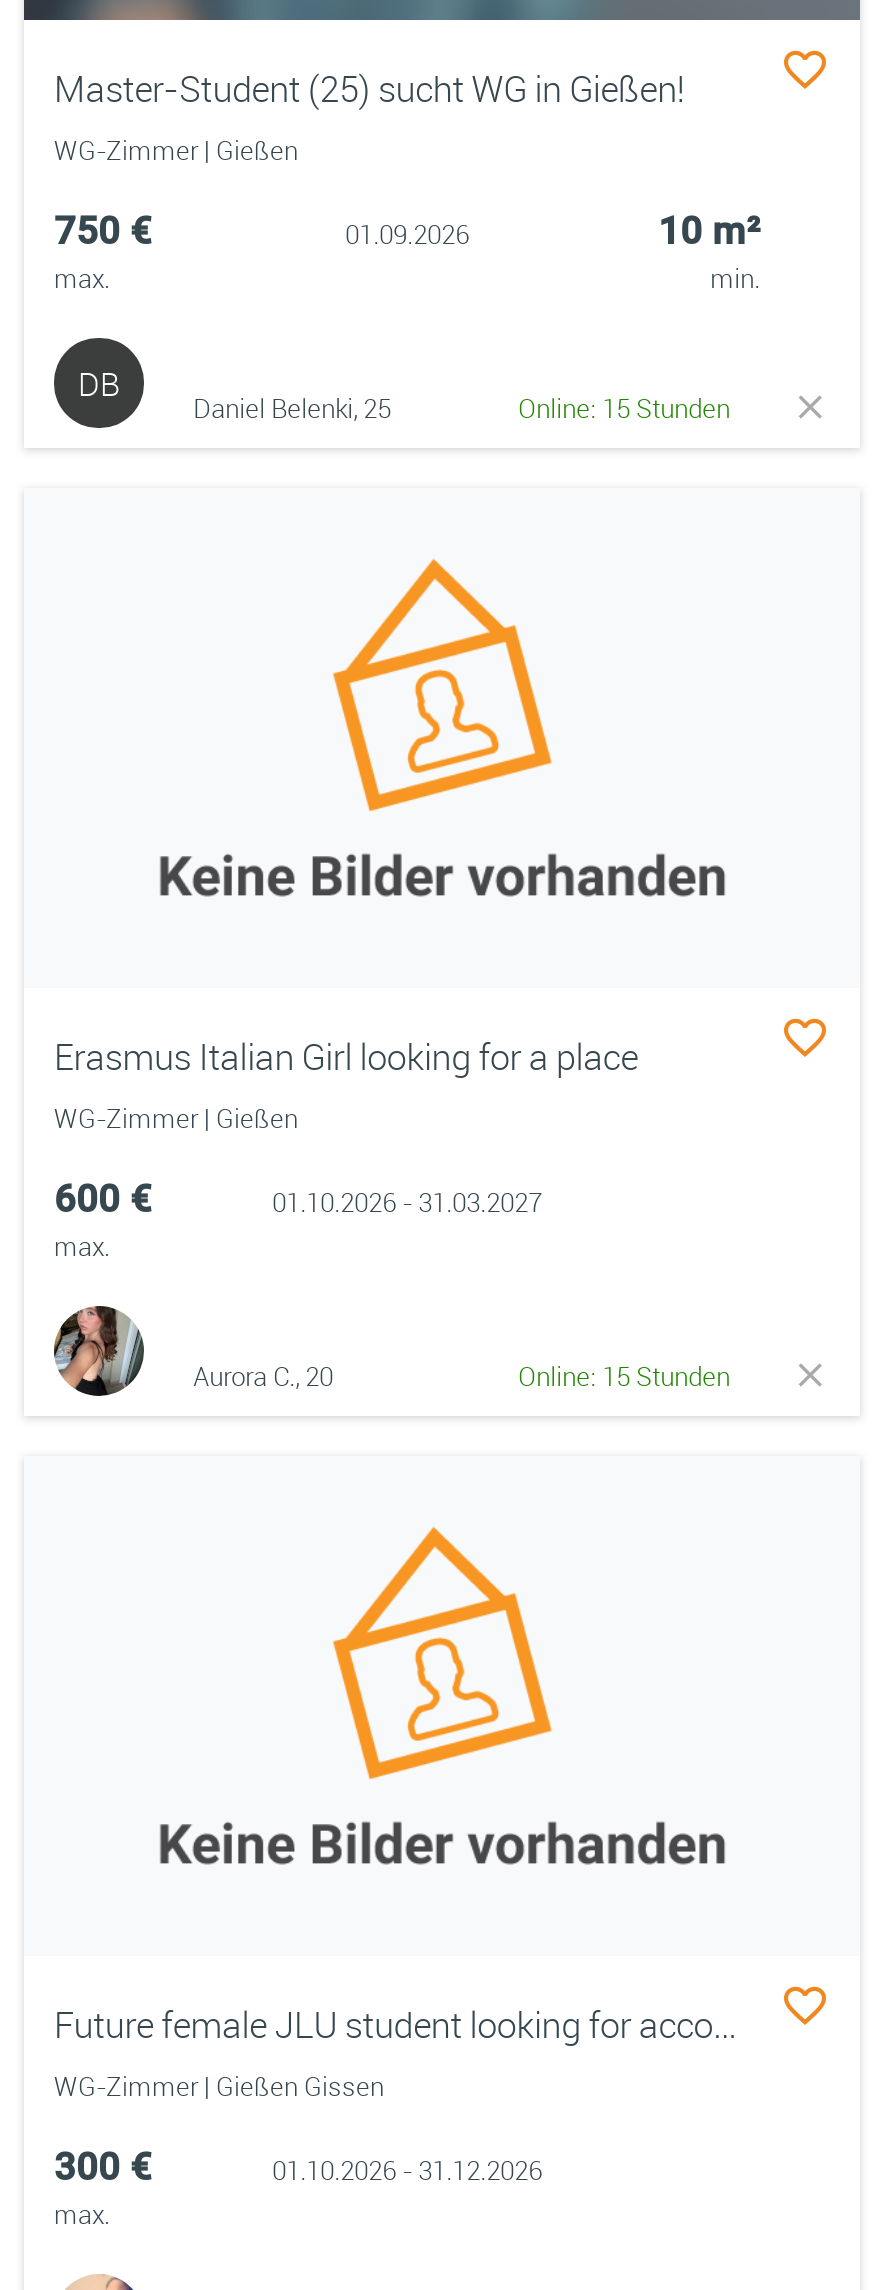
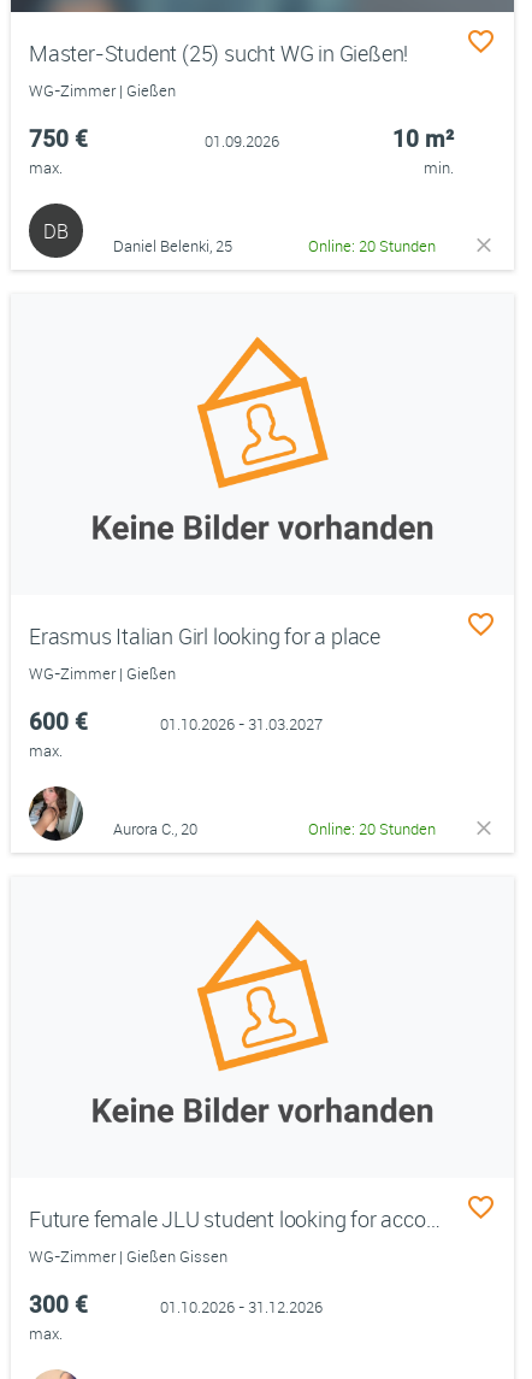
[518,390,730,426] Online: 15 Stunden -> [308,235,436,257] Online: 20 Stunden
[518,1358,730,1394] Online: 15 Stunden -> [308,818,436,839] Online: 20 Stunden

